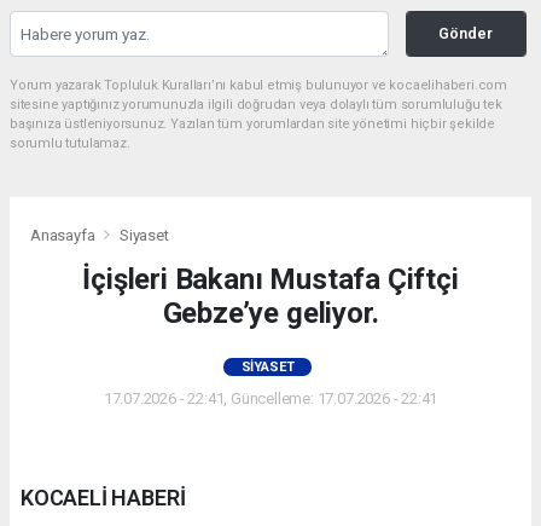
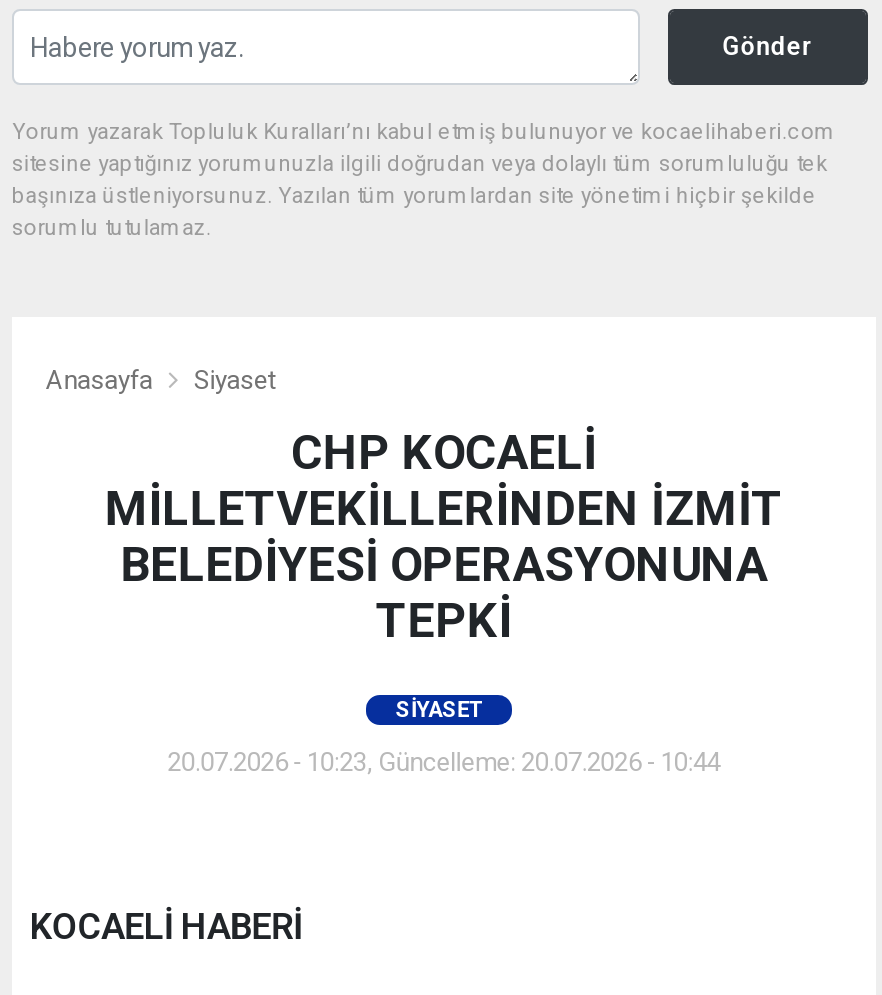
[83,263,458,330] İçişleri Bakanı Mustafa Çiftçi | Gebze’ye geliyor. -> [105,426,783,650] CHP KOCAELİ | MİLLETVEKİLLERİNDEN İZMİT | BELEDİYESİ OPERASYONUNA | TEPKİ
[104,390,437,408] 17.07.2026 - 22:41, Güncelleme: 17.07.2026 - 22:41 -> [168,748,720,778] 20.07.2026 - 10:23, Güncelleme: 20.07.2026 - 10:44

